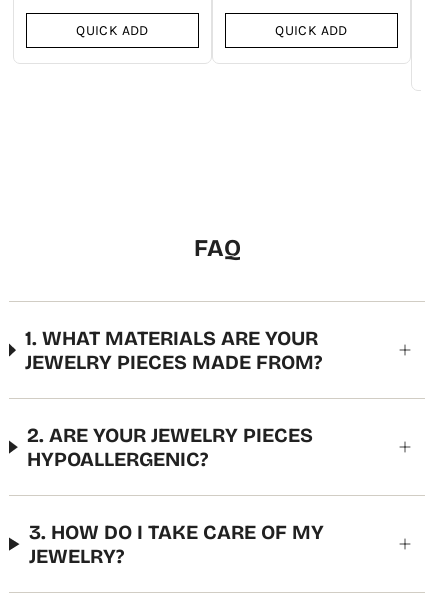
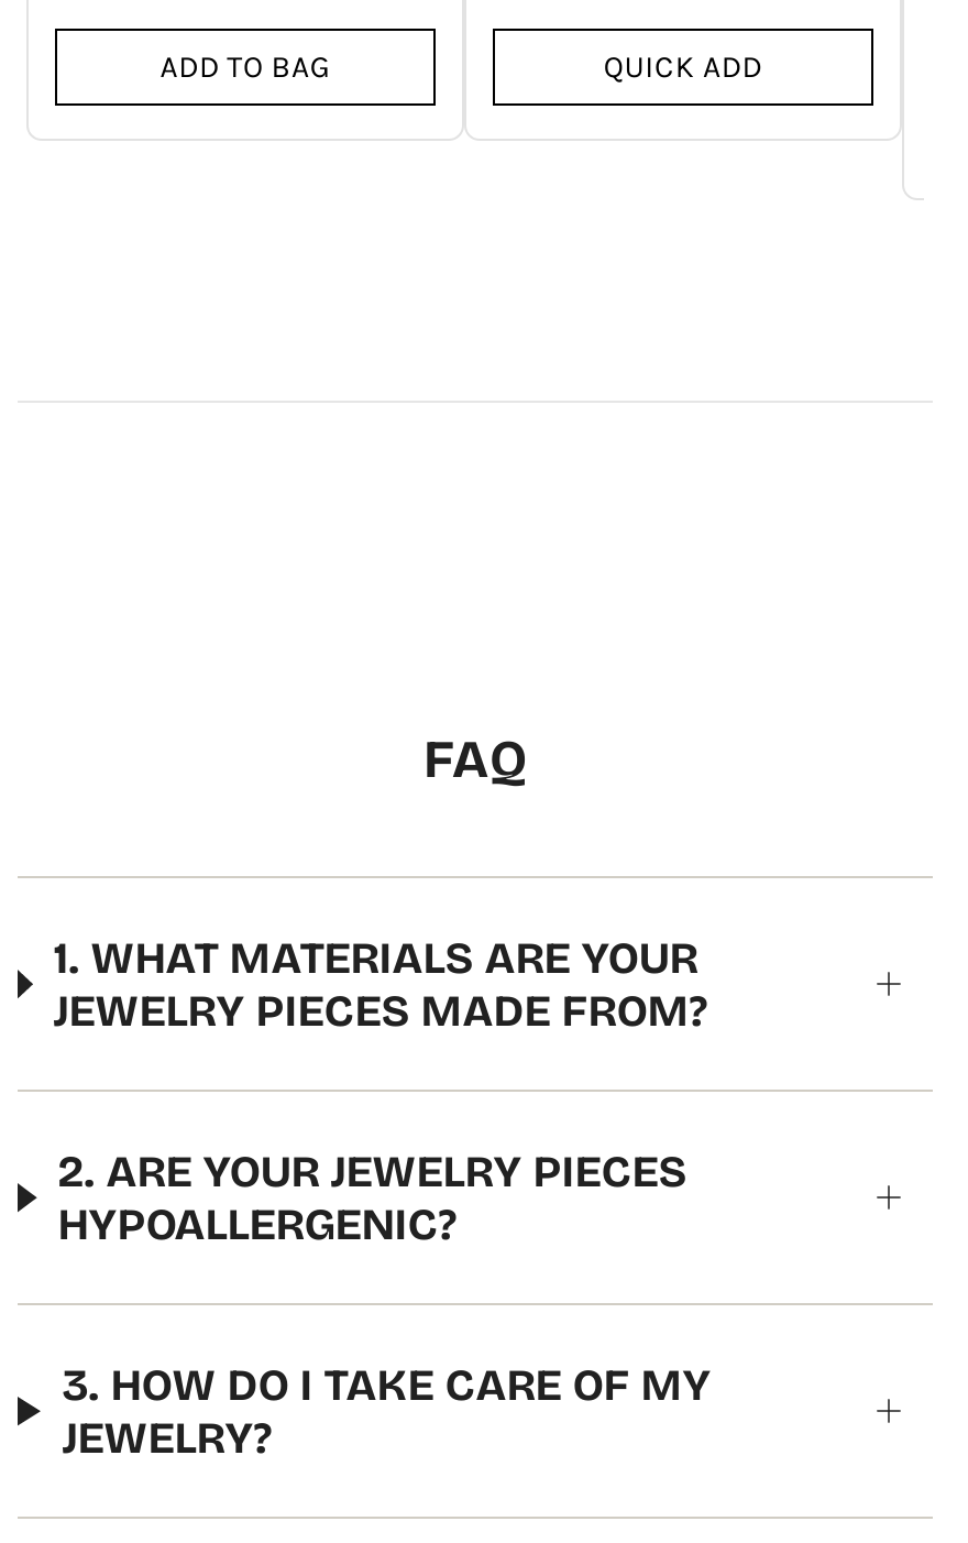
[76,22,149,39] QUICK ADD -> [160,49,330,86] ADD TO BAG

